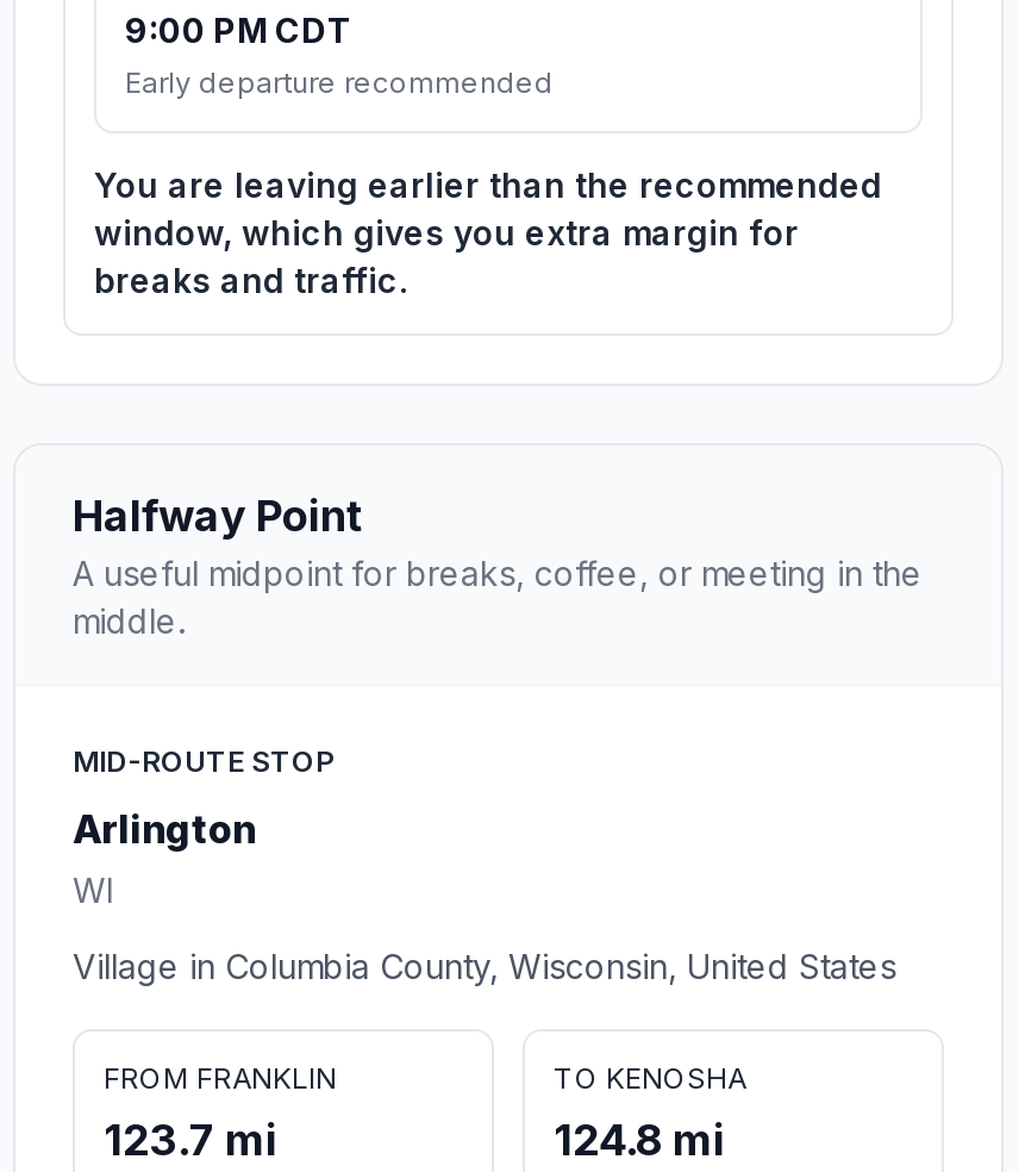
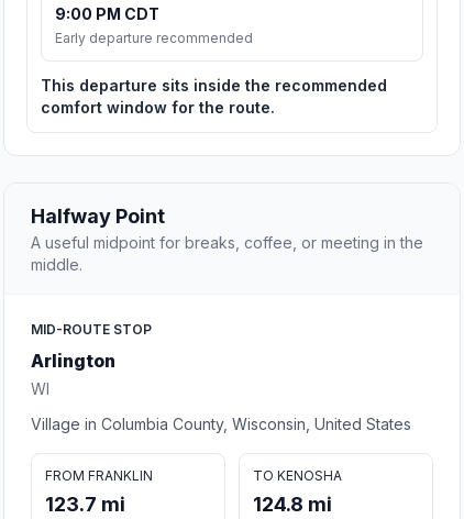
[94,165,882,301] You are leaving earlier than the recommended | window, which gives you extra margin for | breaks and traffic. -> [41,76,387,117] This departure sits inside the recommended | comfort window for the route.

